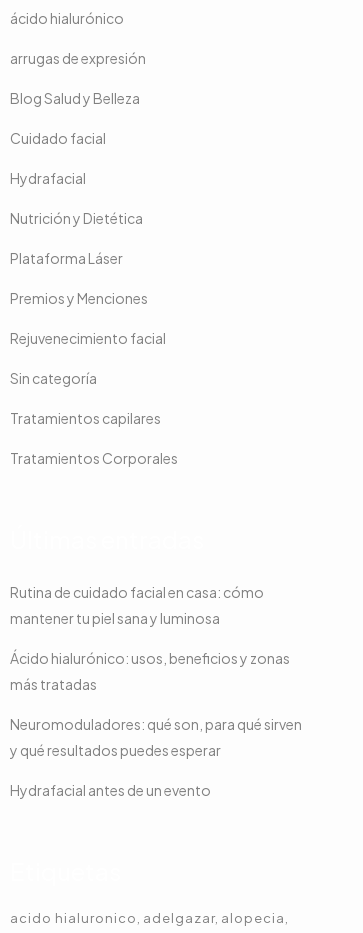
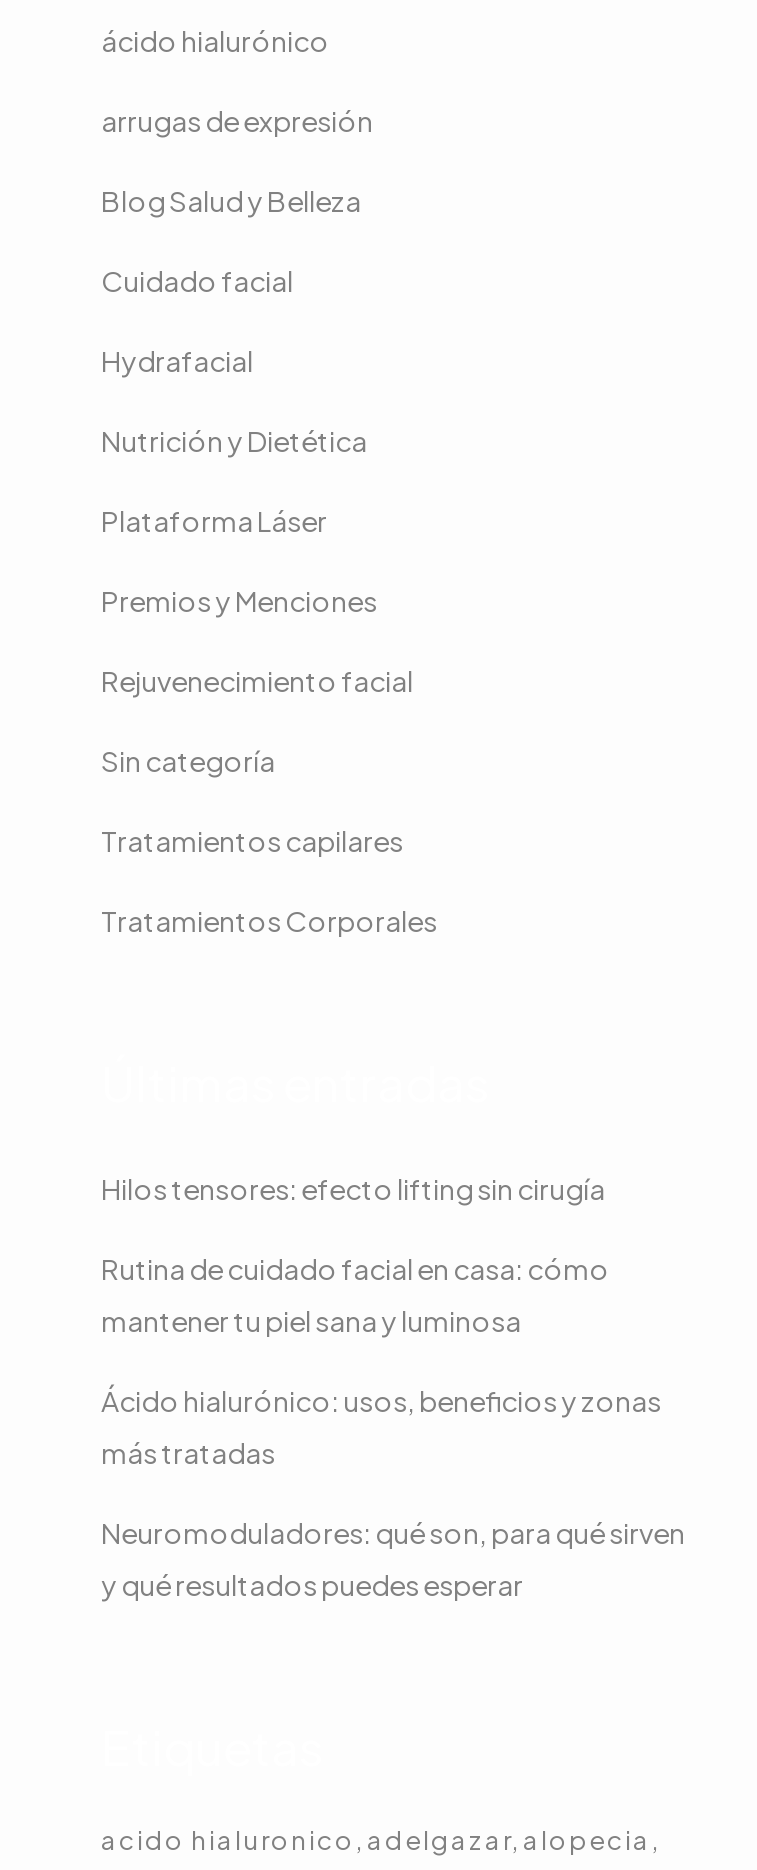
none -> [101,1170,605,1206] Hilos tensores: efecto lifting sin cirugía
moved [10,583,302,759] -> [101,1250,685,1602]: Rutina de cuidado facial en casa: cómo | mantener tu piel sana y luminosa | Ácido hialurónico: usos, beneficios y zonas | más tratadas | Neuromoduladores: qué son, para qué sirven | y qué resultados puedes esperar
[10,781,211,799] Hydrafacial antes de un evento -> none

